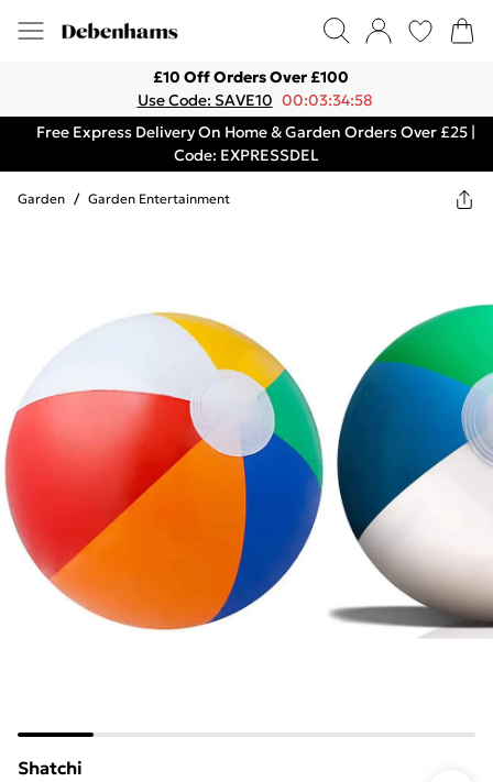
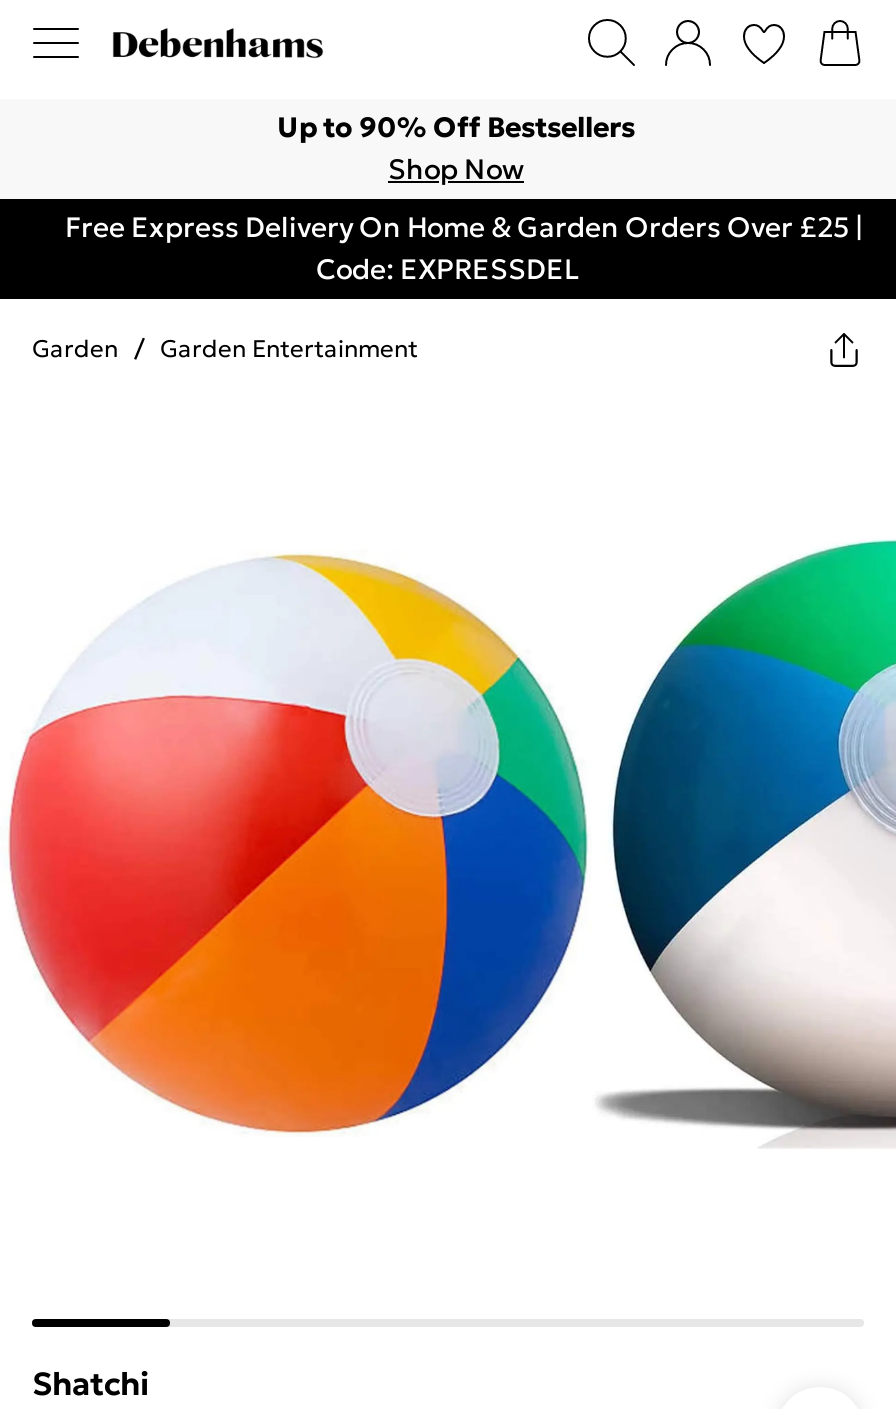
[137,67,373,110] £10 Off Orders Over £100 | Use Code: SAVE10 00:03:34:58 -> [277,109,635,187] Up to 90% Off Bestsellers | Shop Now

